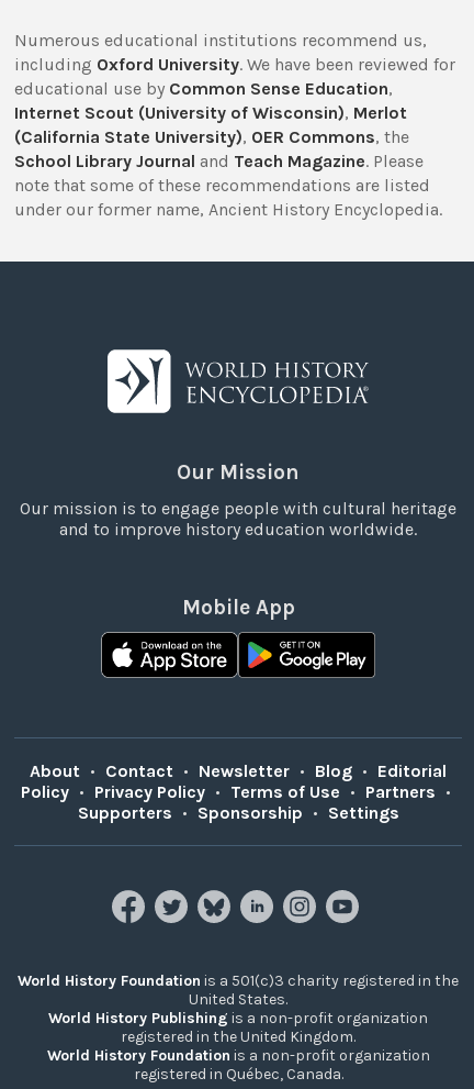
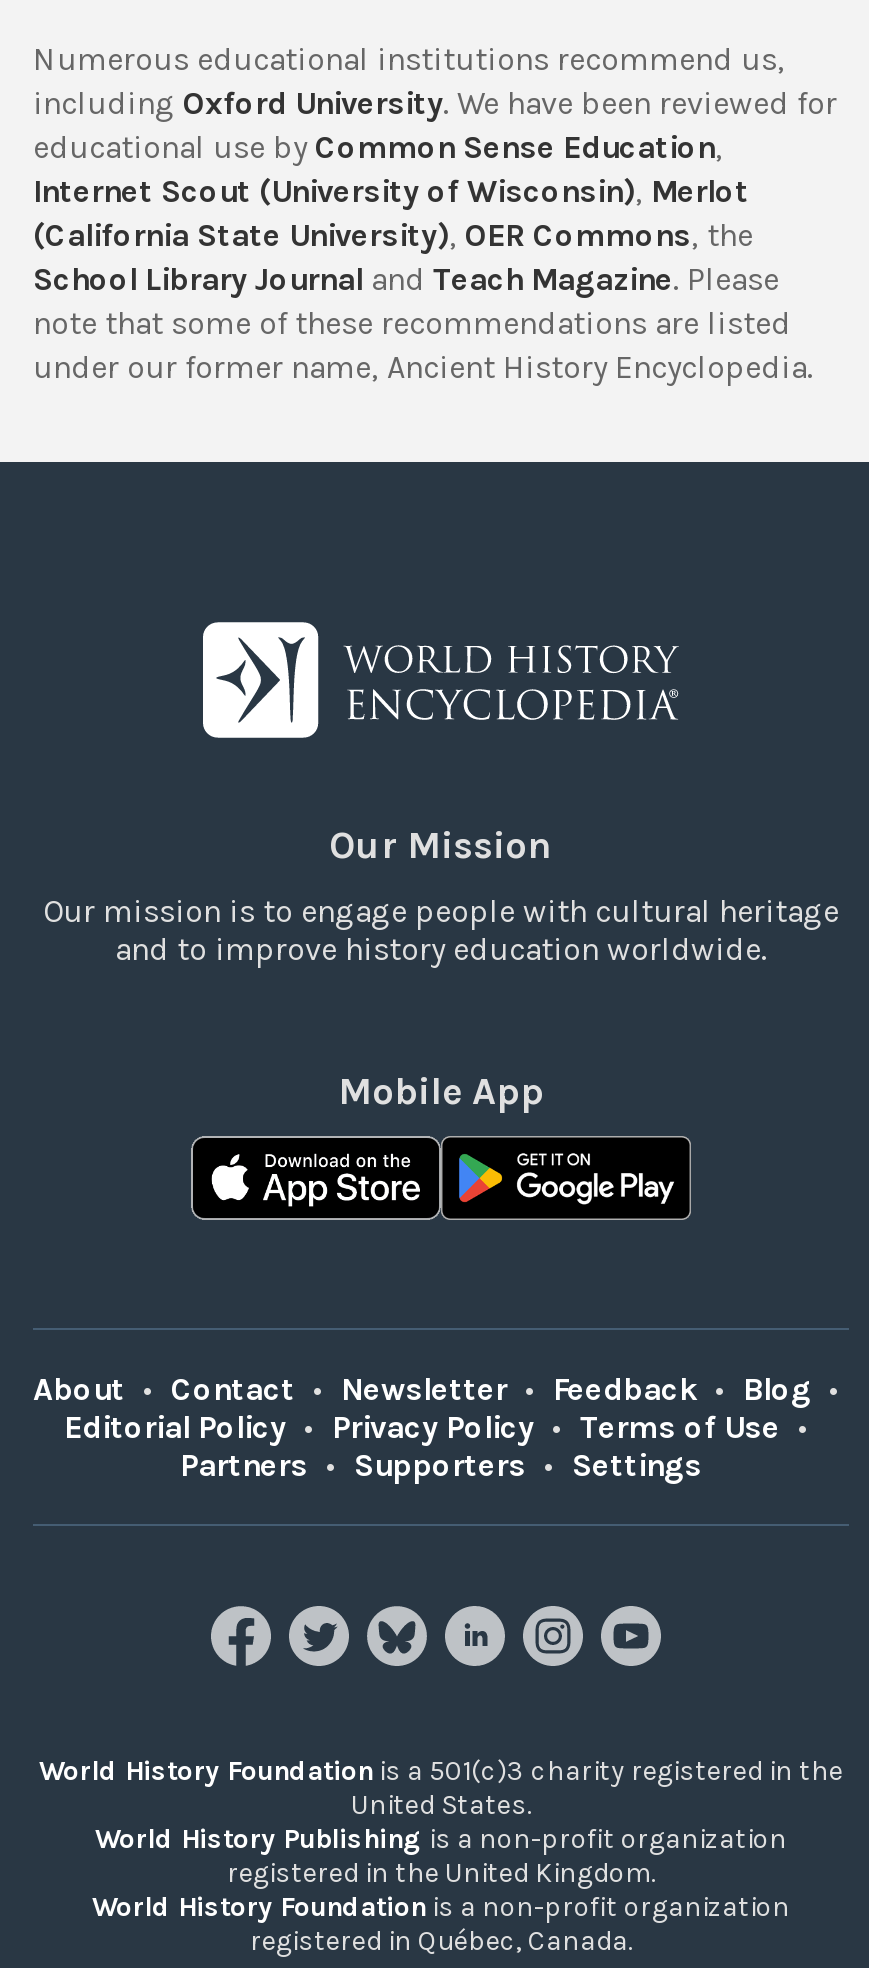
[20,760,450,823] About • Contact • Newsletter • Blog • Editorial | Policy • Privacy Policy • Terms of Use • Partners • | Supporters • Sponsorship • Settings -> [33,1370,839,1484] About • Contact • Newsletter • Feedback • Blog • | Editorial Policy • Privacy Policy • Terms of Use • | Partners • Supporters • Settings

